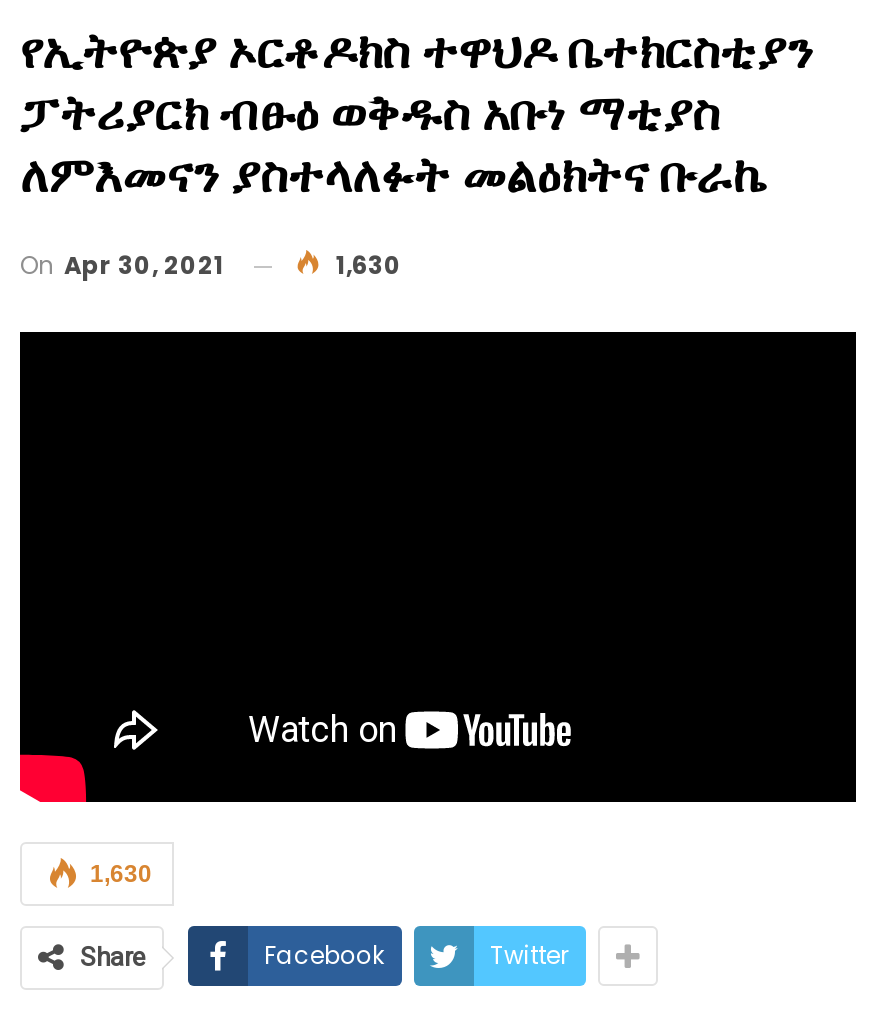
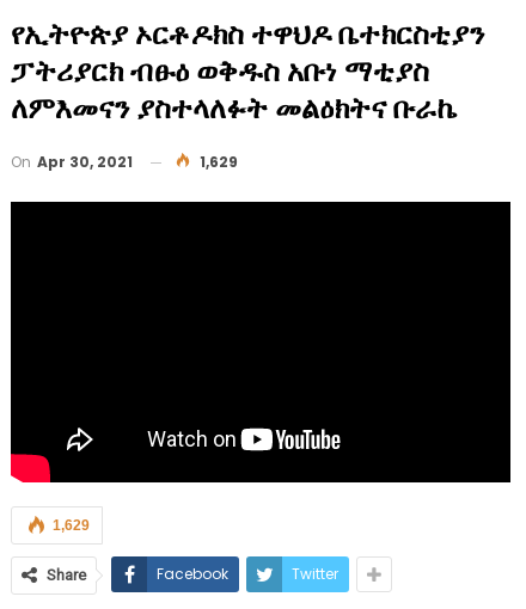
[336,248,402,282] 1,630 -> [200,151,238,172] 1,629
[90,860,152,888] 1,630 -> [53,517,90,534] 1,629

